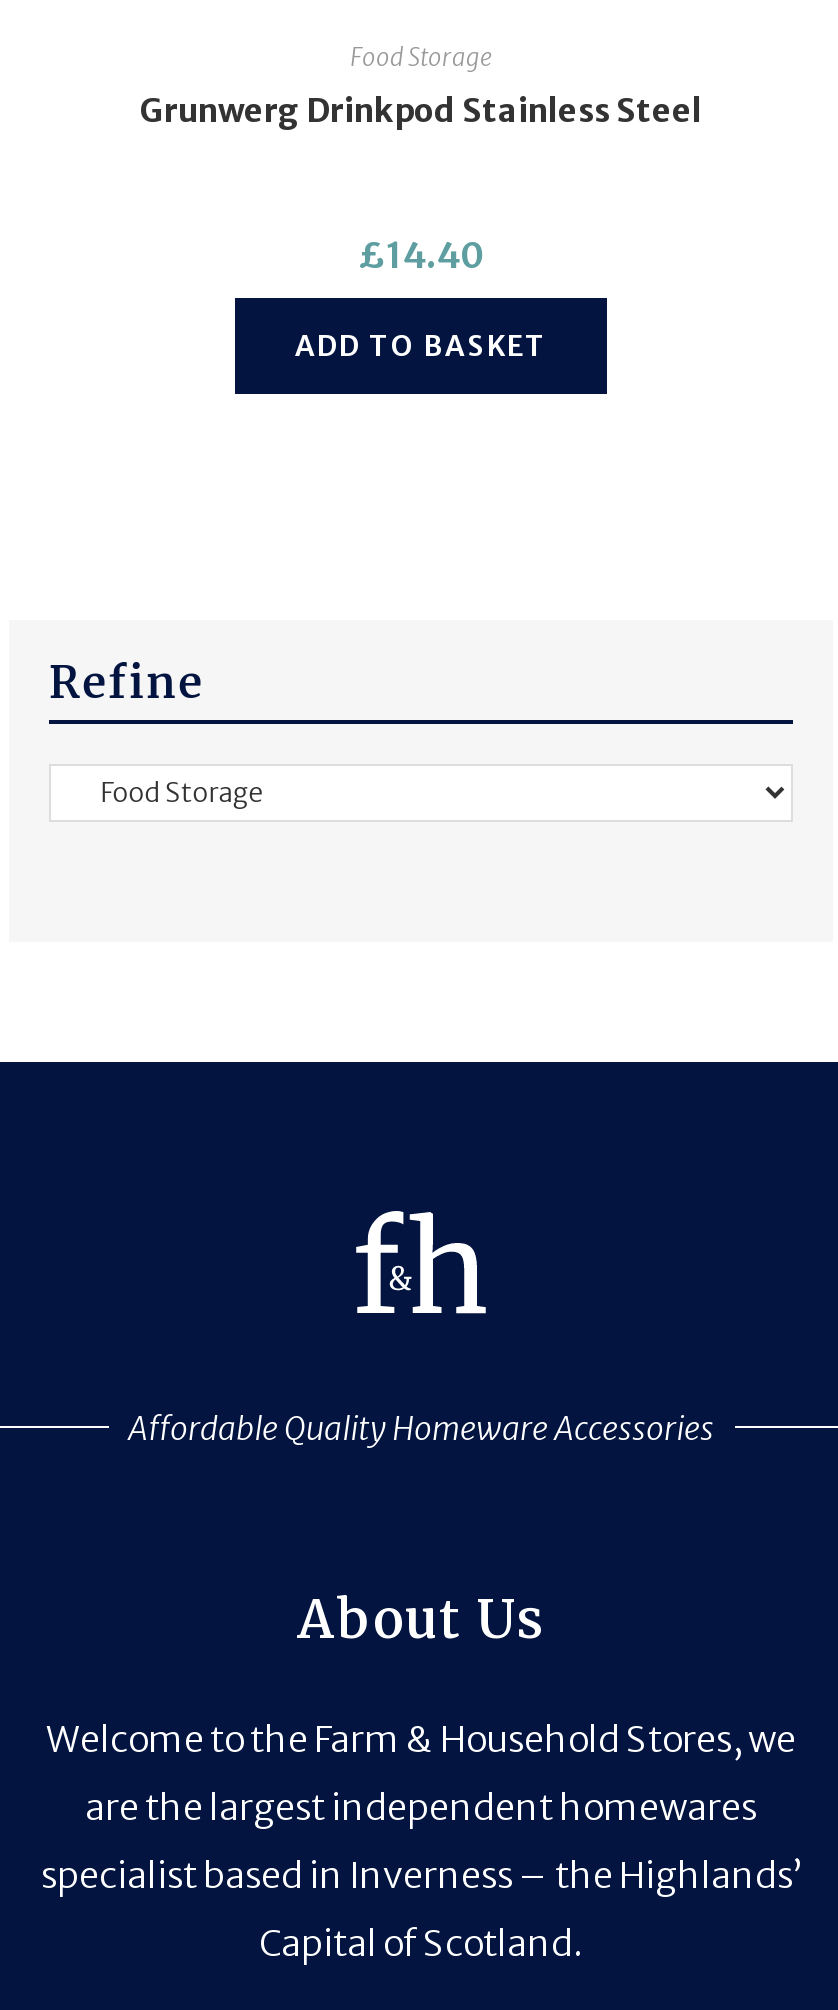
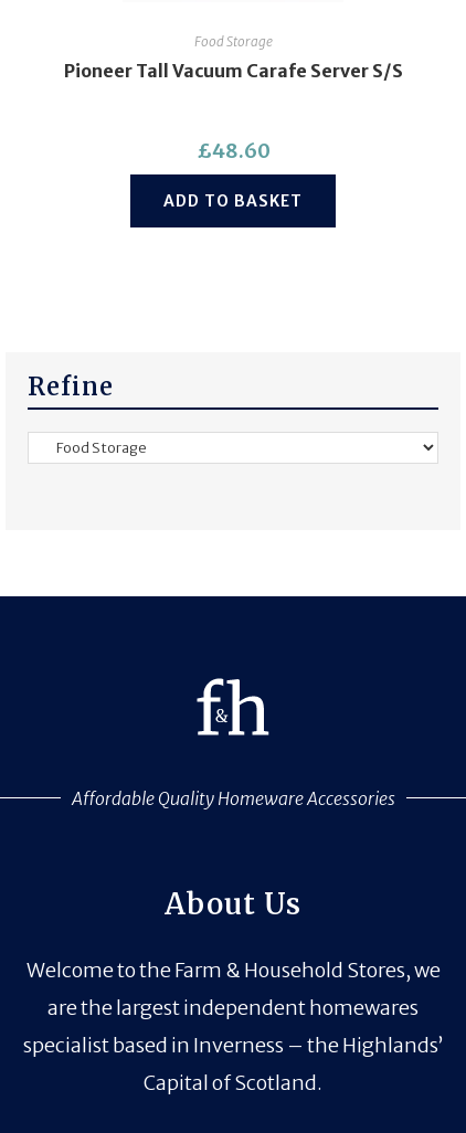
[140,90,702,130] Grunwerg Drinkpod Stainless Steel -> [63,60,403,82] Pioneer Tall Vacuum Carafe Server S/S
[358,232,484,278] £14.40 -> [196,138,270,163] £48.60

